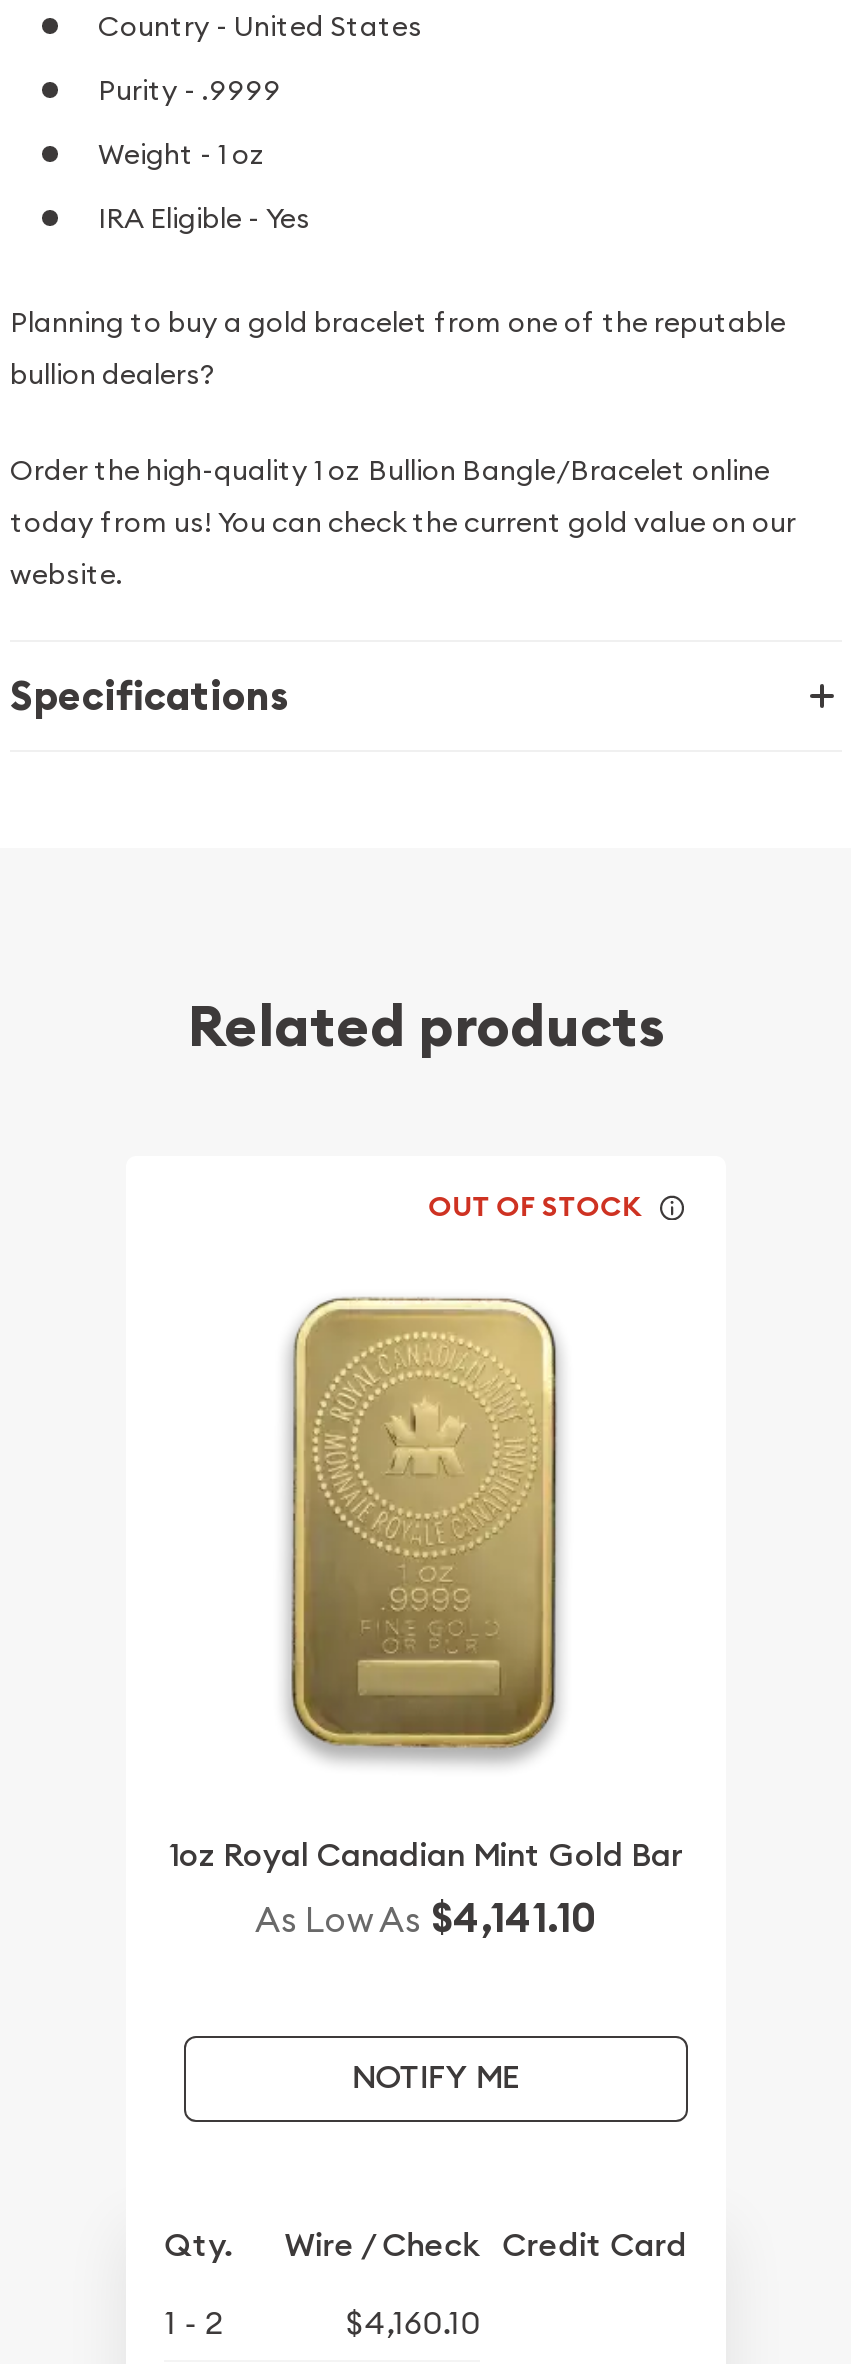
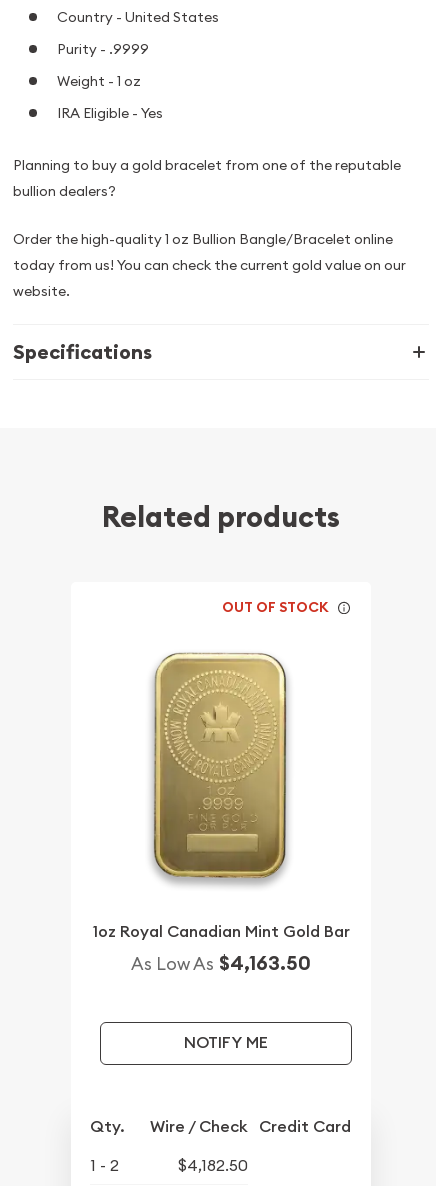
[255,1892,597,1944] As Low As $4,141.10 -> [131,950,311,976] As Low As $4,163.50
[346,2302,480,2342] $4,160.10 -> [178,1155,248,1175] $4,182.50

